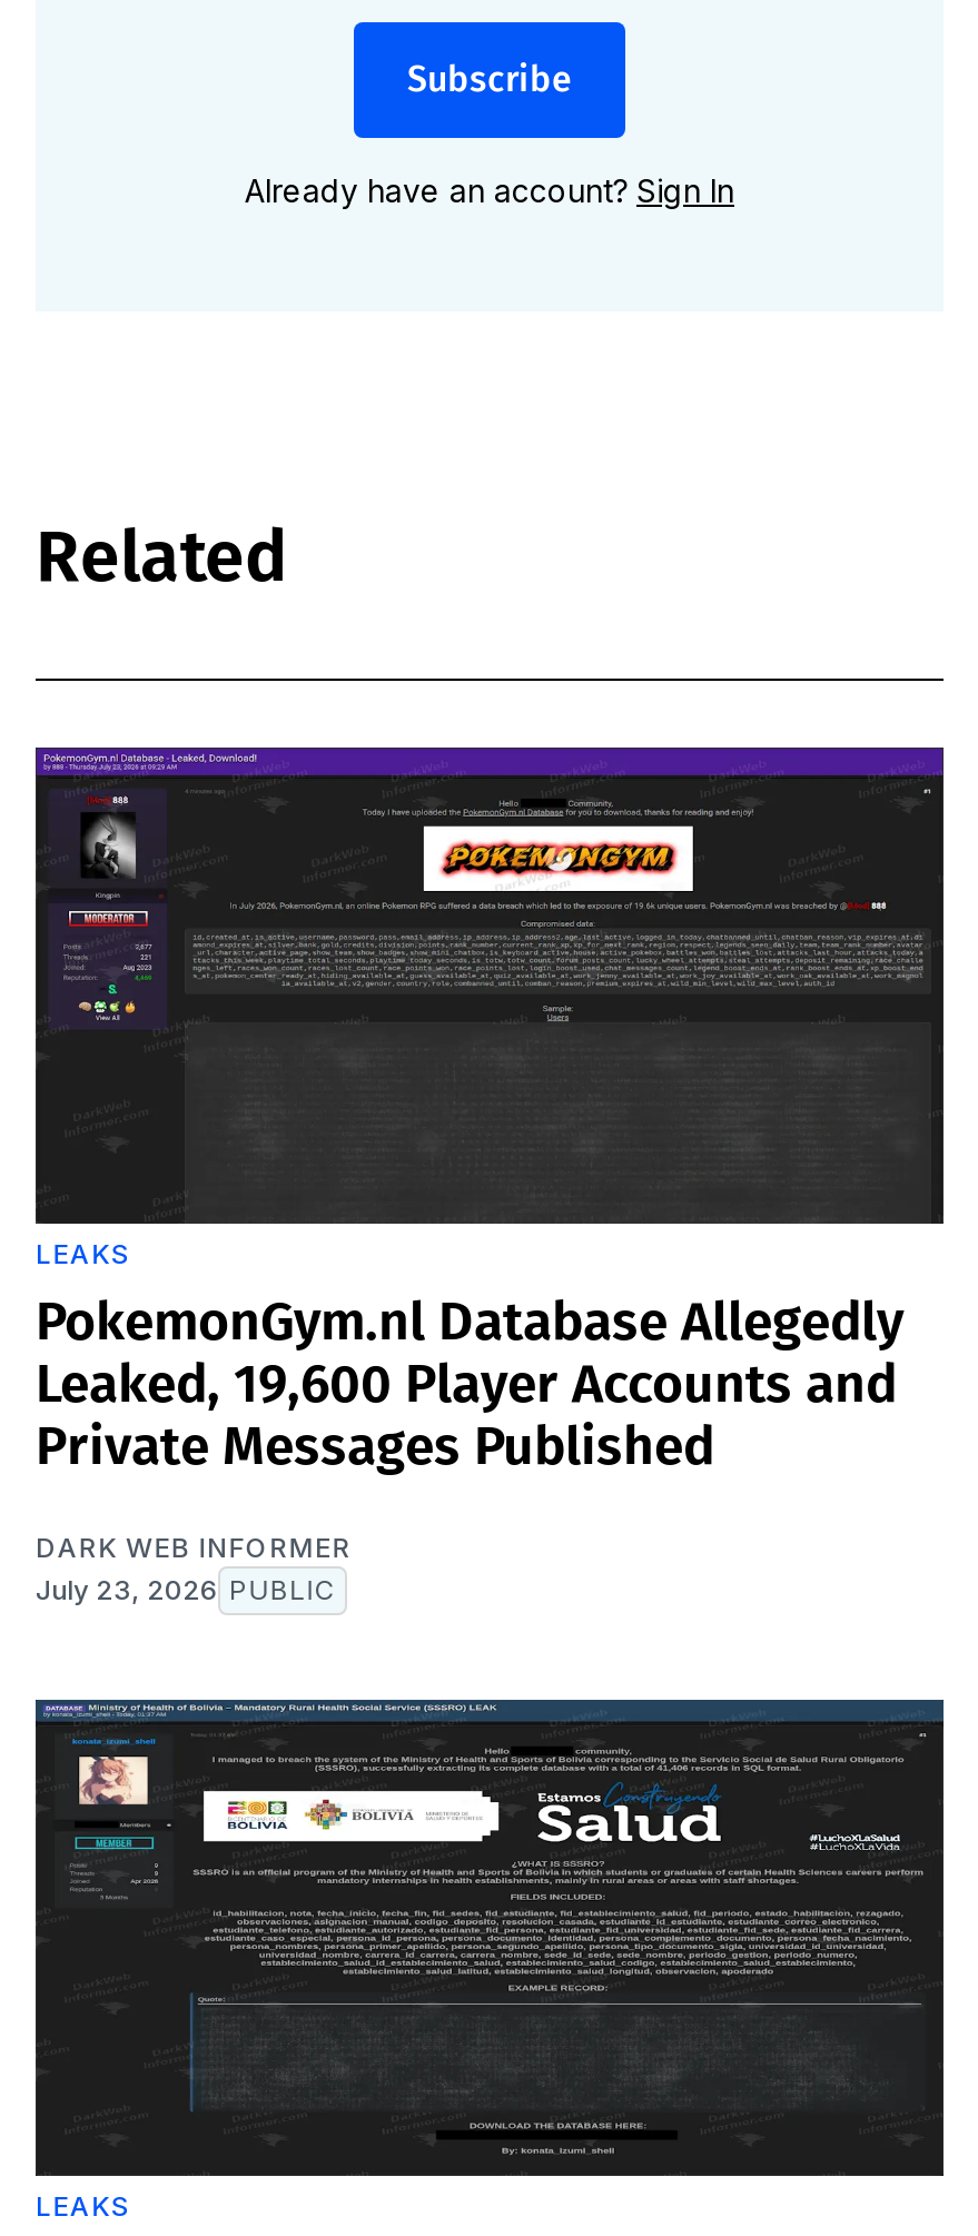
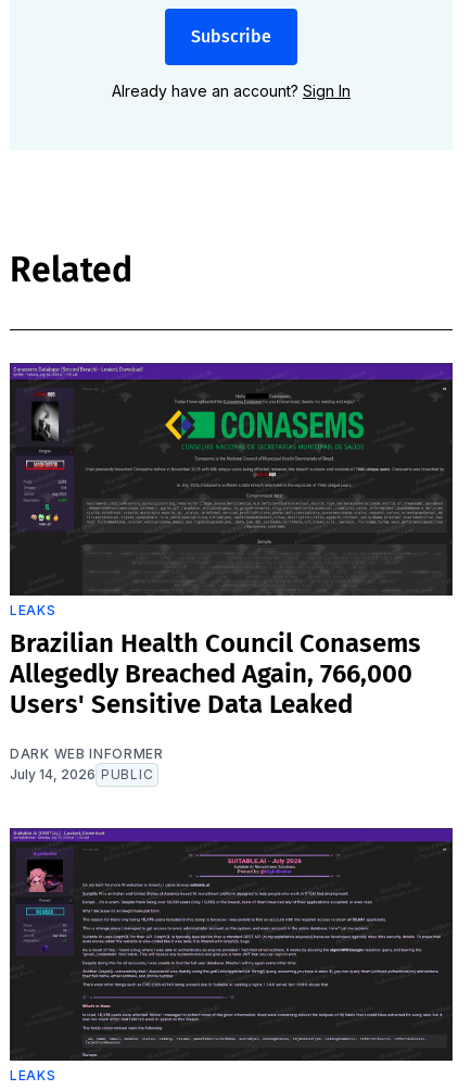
[36,756,944,1084] [image] -> [10,367,453,530] [image]
[36,1290,903,1477] PokemonGym.nl Database Allegedly | Leaked, 19,600 Player Accounts and | Private Messages Published -> [10,628,421,719] Brazilian Health Council Conasems | Allegedly Breached Again, 766,000 | Users' Sensitive Data Leaked
[36,1573,336,1606] July 23, 2026 PUBLIC -> [10,766,153,782] July 14, 2026 PUBLIC
[36,1702,944,2167] [image] -> [10,829,453,1044] [image]

